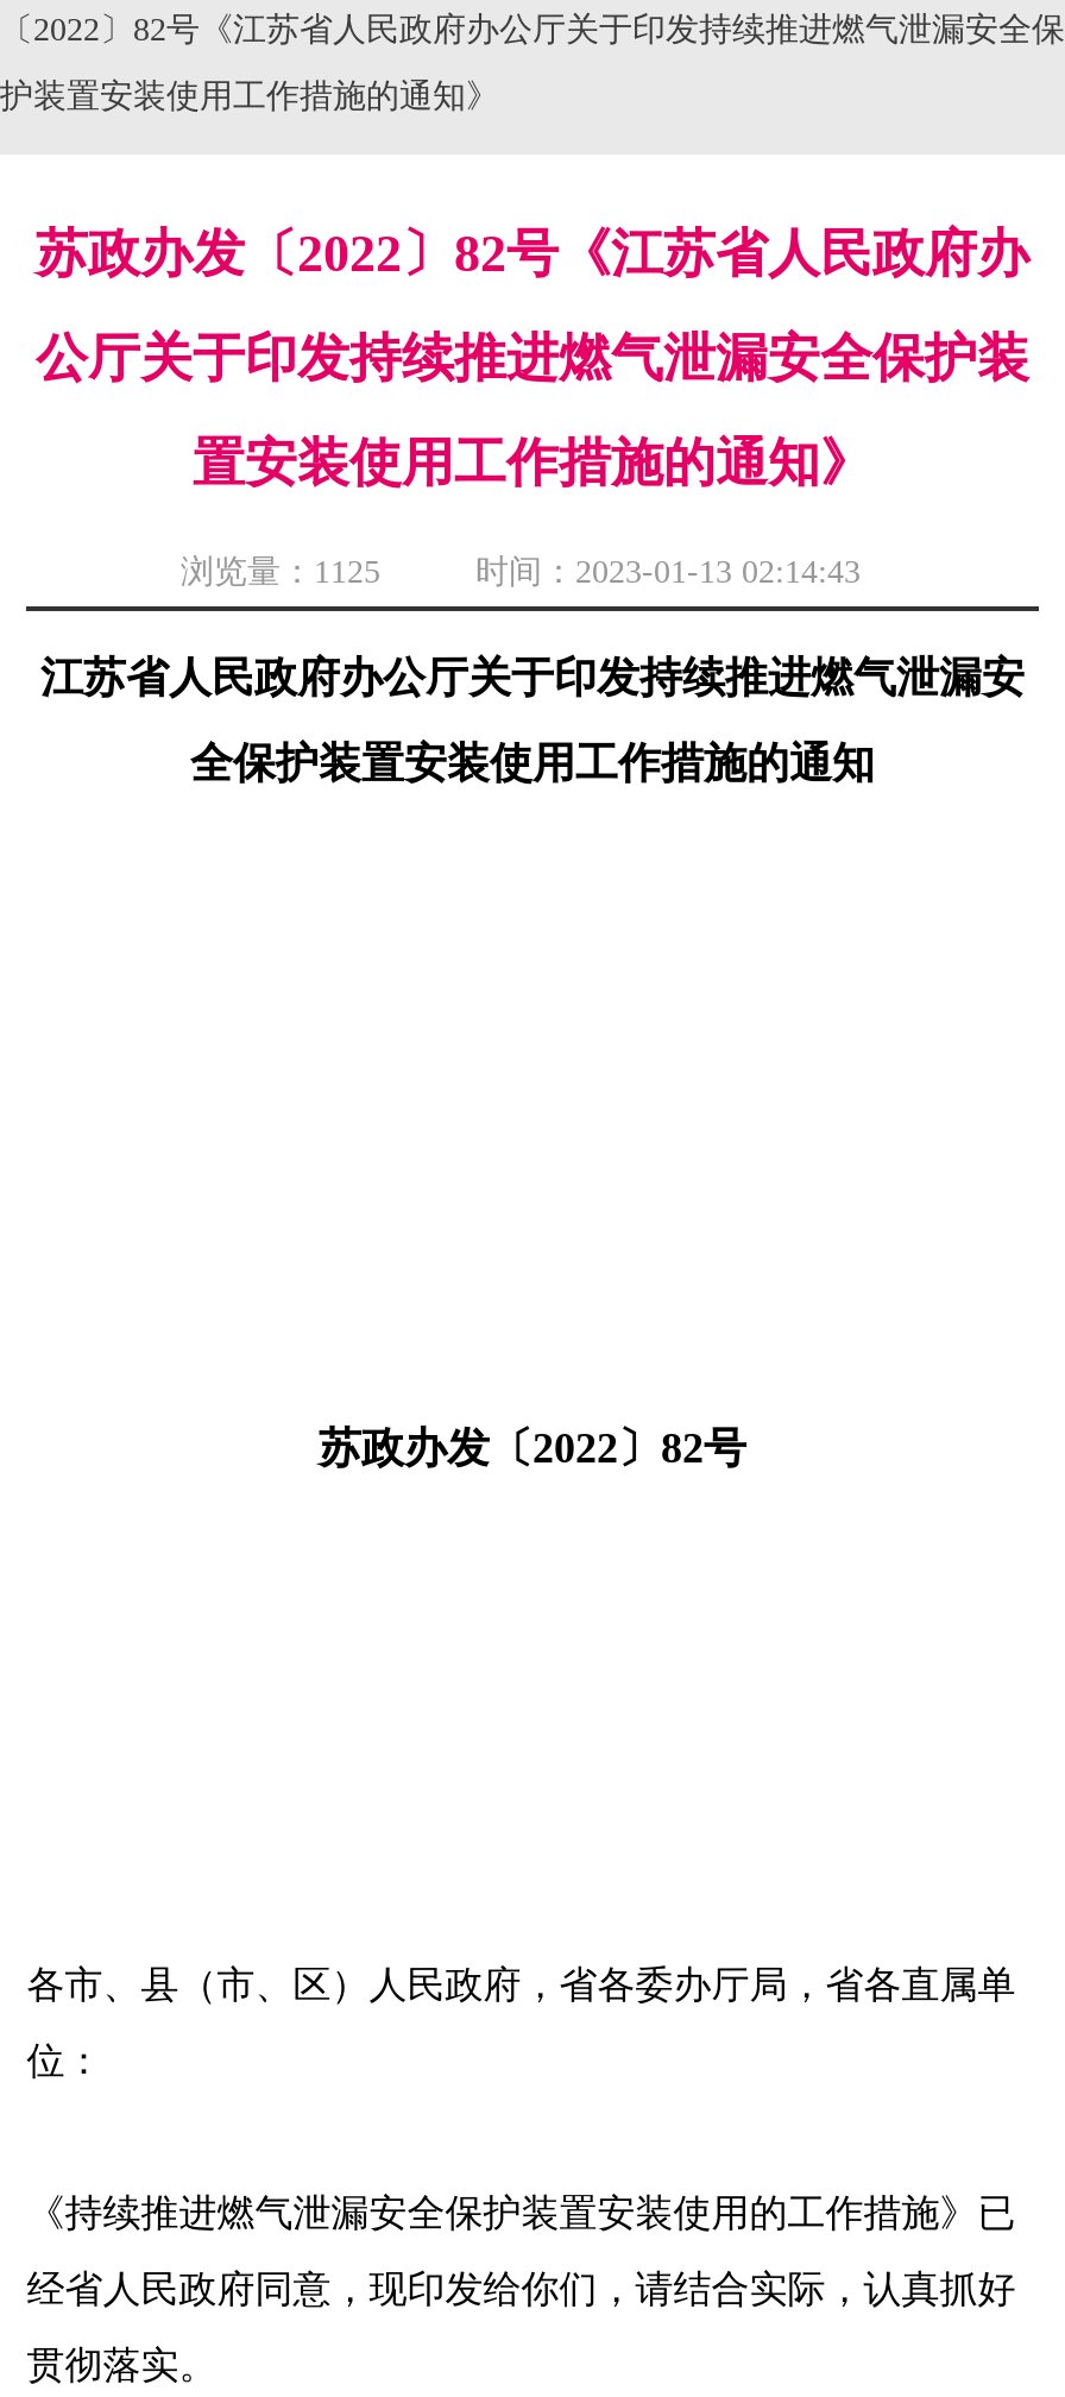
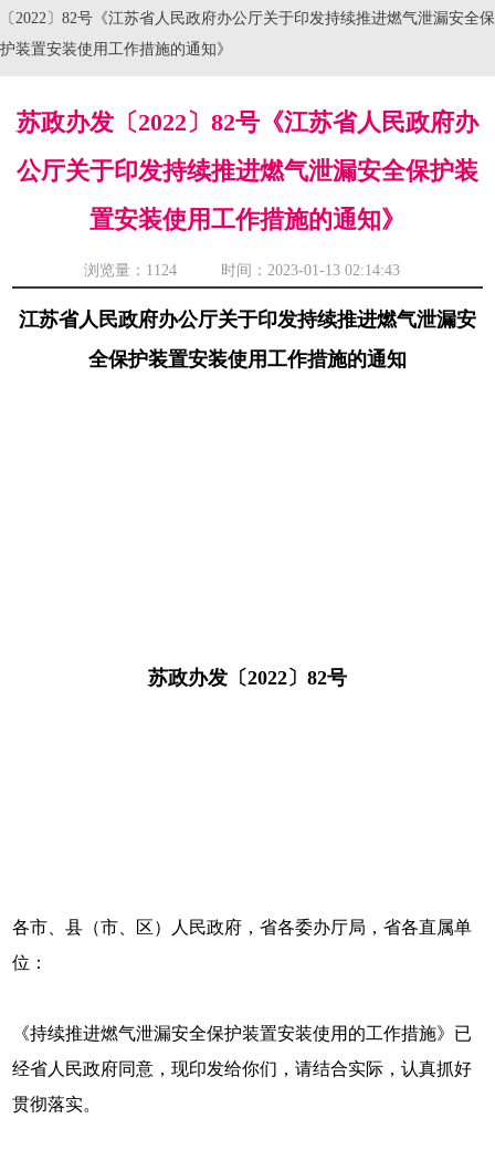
[181,554,861,590] 浏览量：1125 时间：2023-01-13 02:14:43 -> [84,262,400,279] 浏览量：1124 时间：2023-01-13 02:14:43

